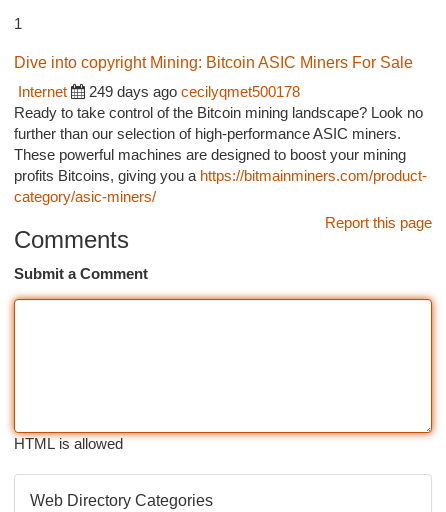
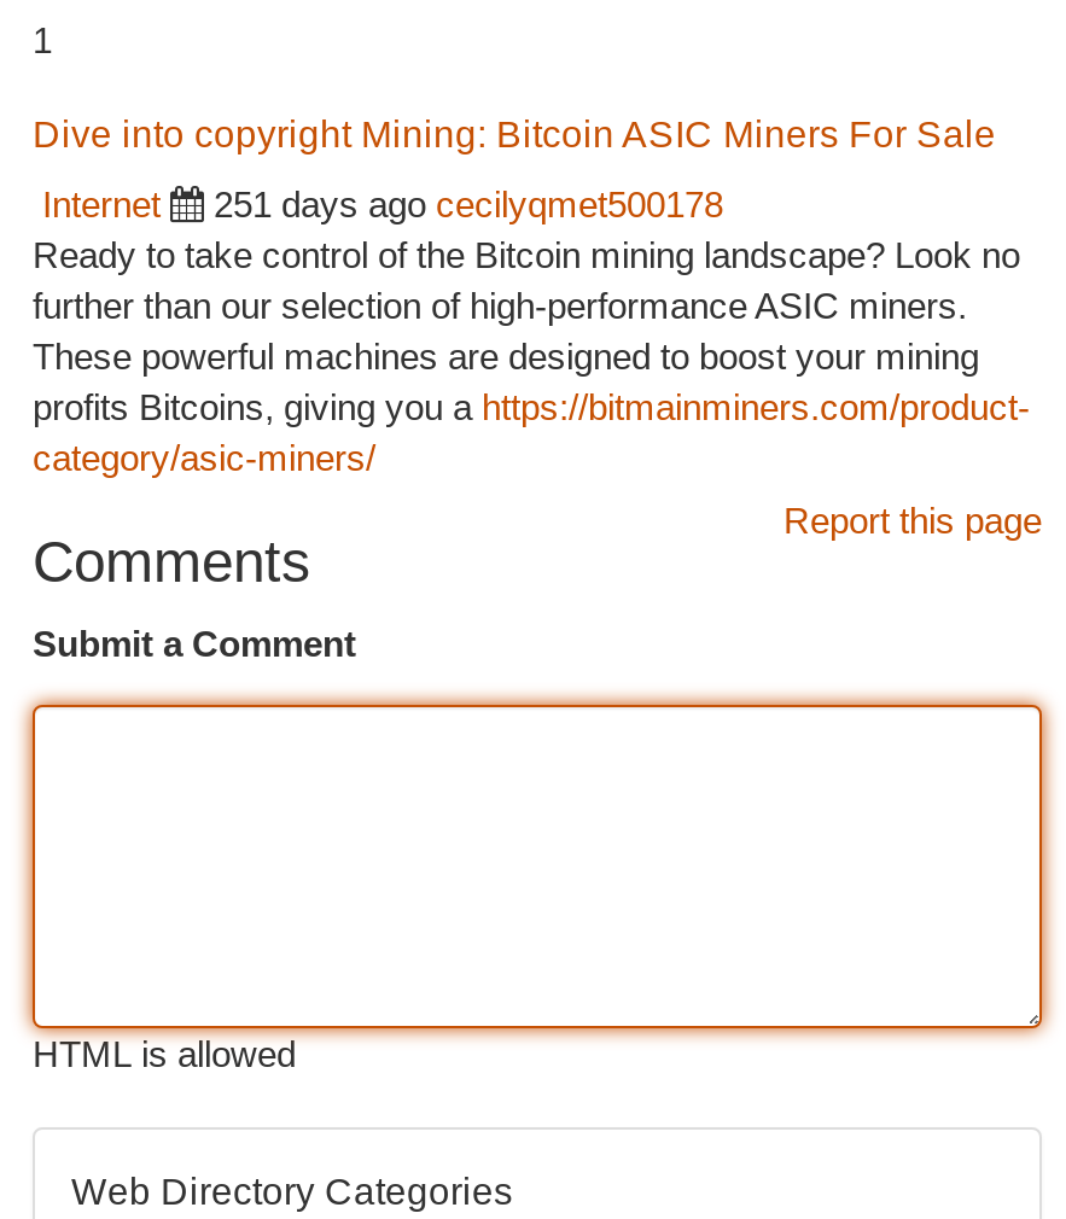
[89,83,300,100] 249 days ago cecilyqmet500178 -> [214,183,723,224] 251 days ago cecilyqmet500178

